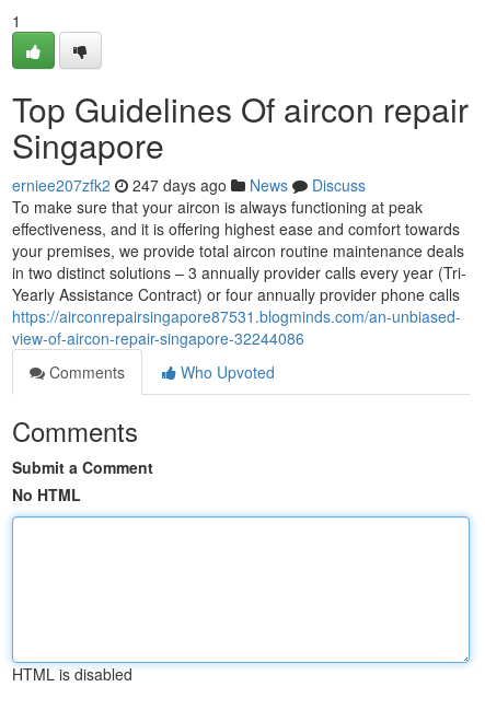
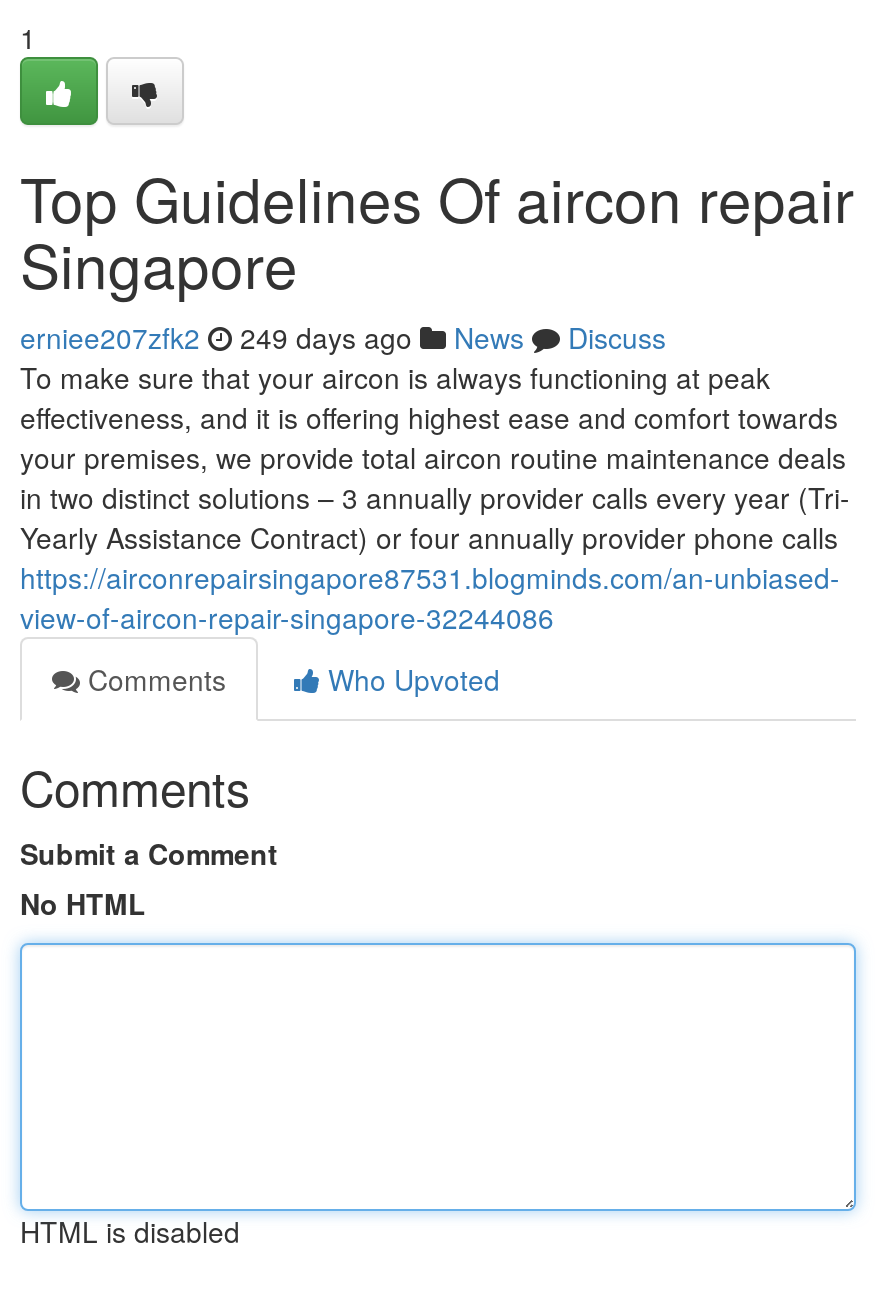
[12,174,366,196] erniee207zfk2 247 days ago News Discuss -> [20,317,666,357] erniee207zfk2 249 days ago News Discuss

